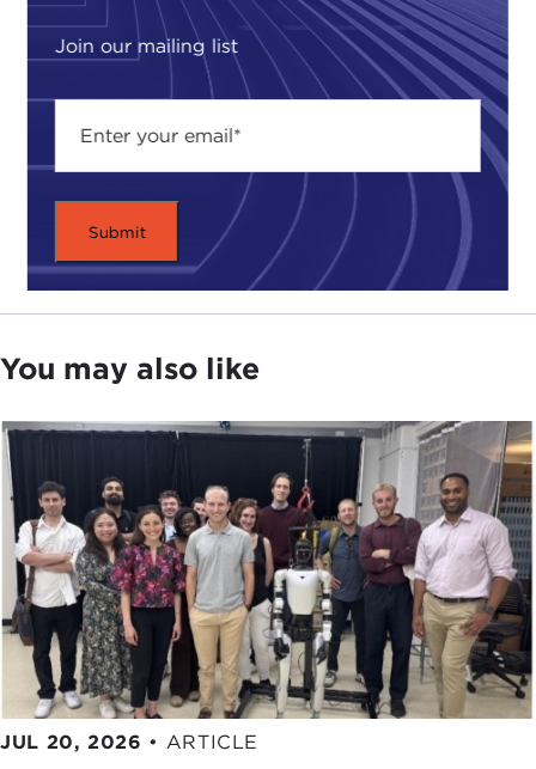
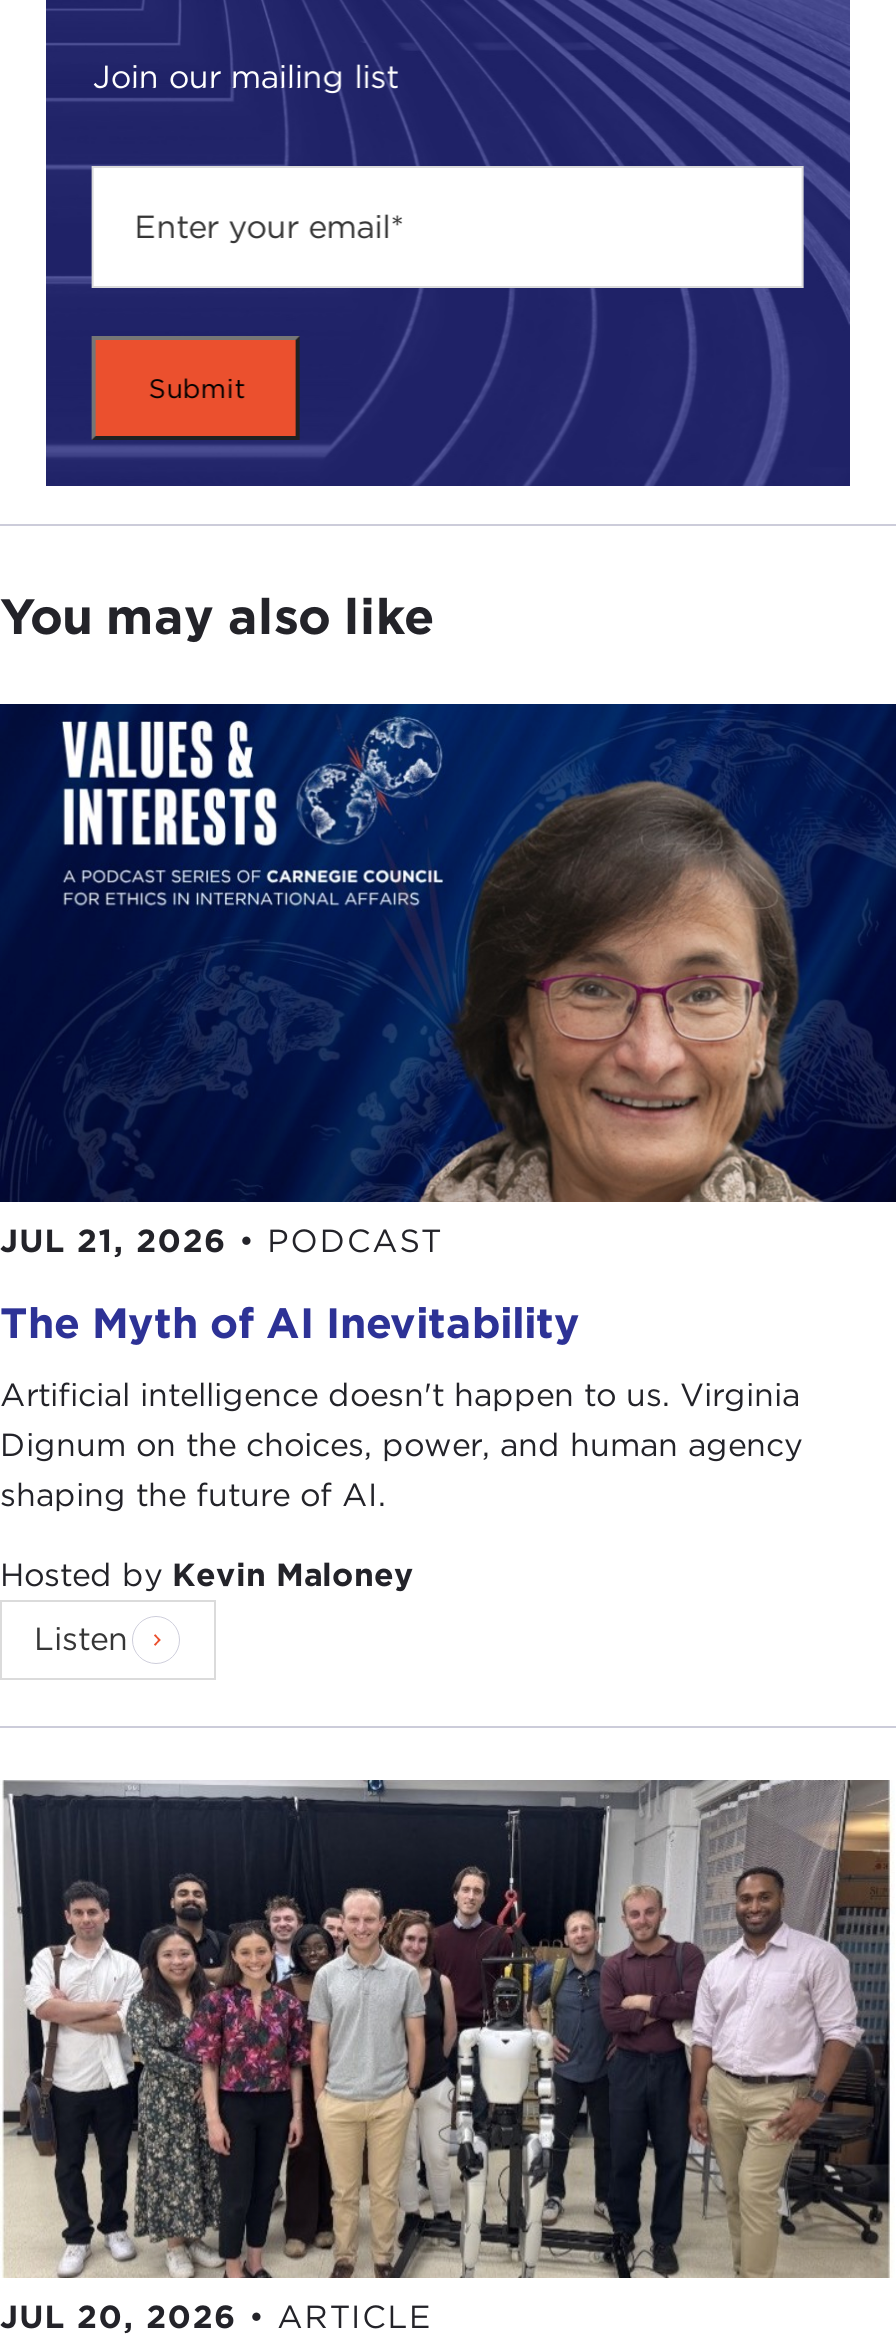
none -> [0,702,890,1658] [image] | JUL 21, 2026 • PODCAST | The Myth of AI Inevitability | Artificial intelligence doesn't happen to us. Virginia | Dignum on the choices, power, and human agency | shaping the future of AI. | Hosted by Kevin Maloney | Listen

